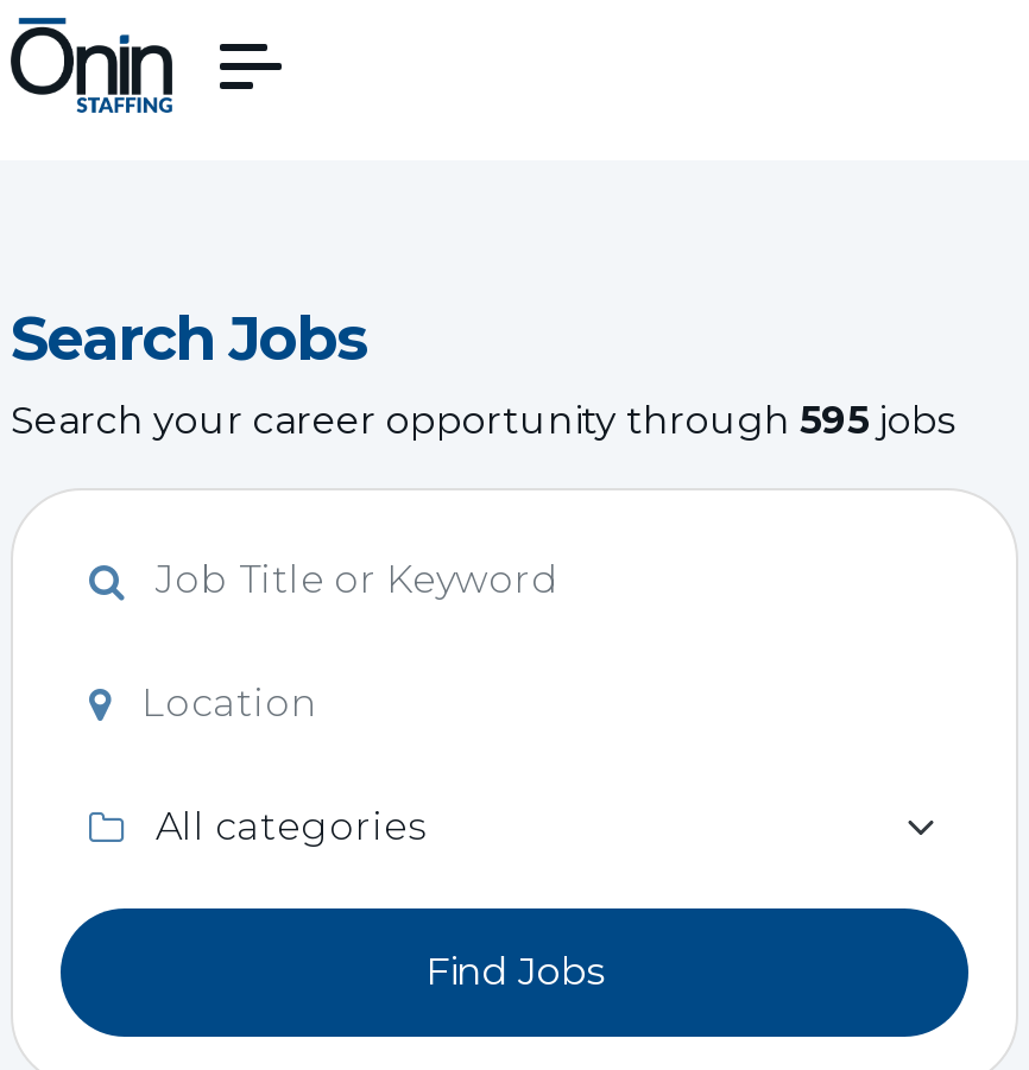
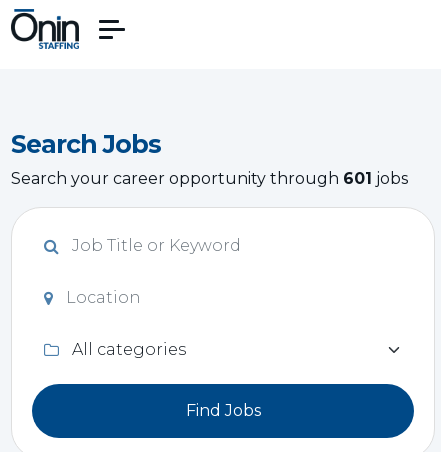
[11,398,954,443] Search your career opportunity through 595 jobs -> [11,169,408,188] Search your career opportunity through 601 jobs

